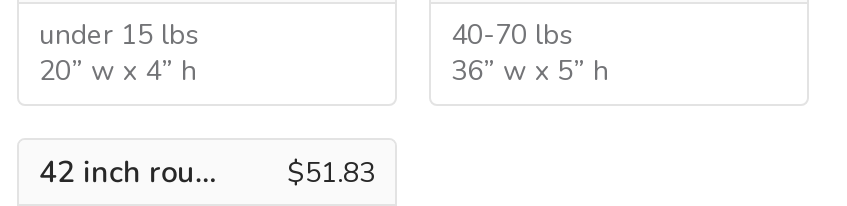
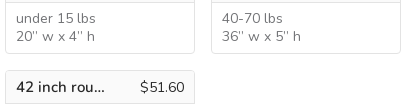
[287,154,375,192] $51.83 -> [140,78,184,97] $51.60

